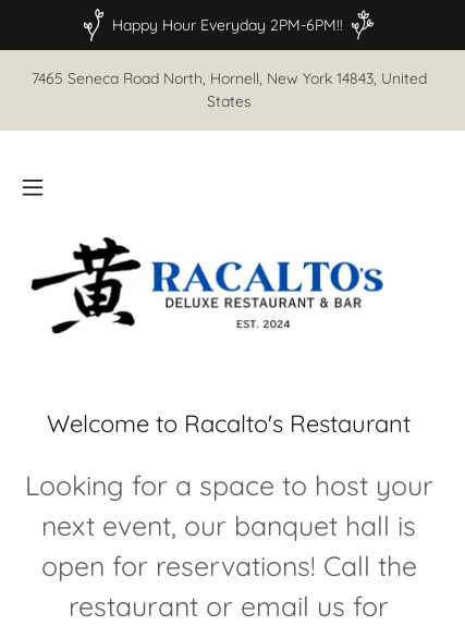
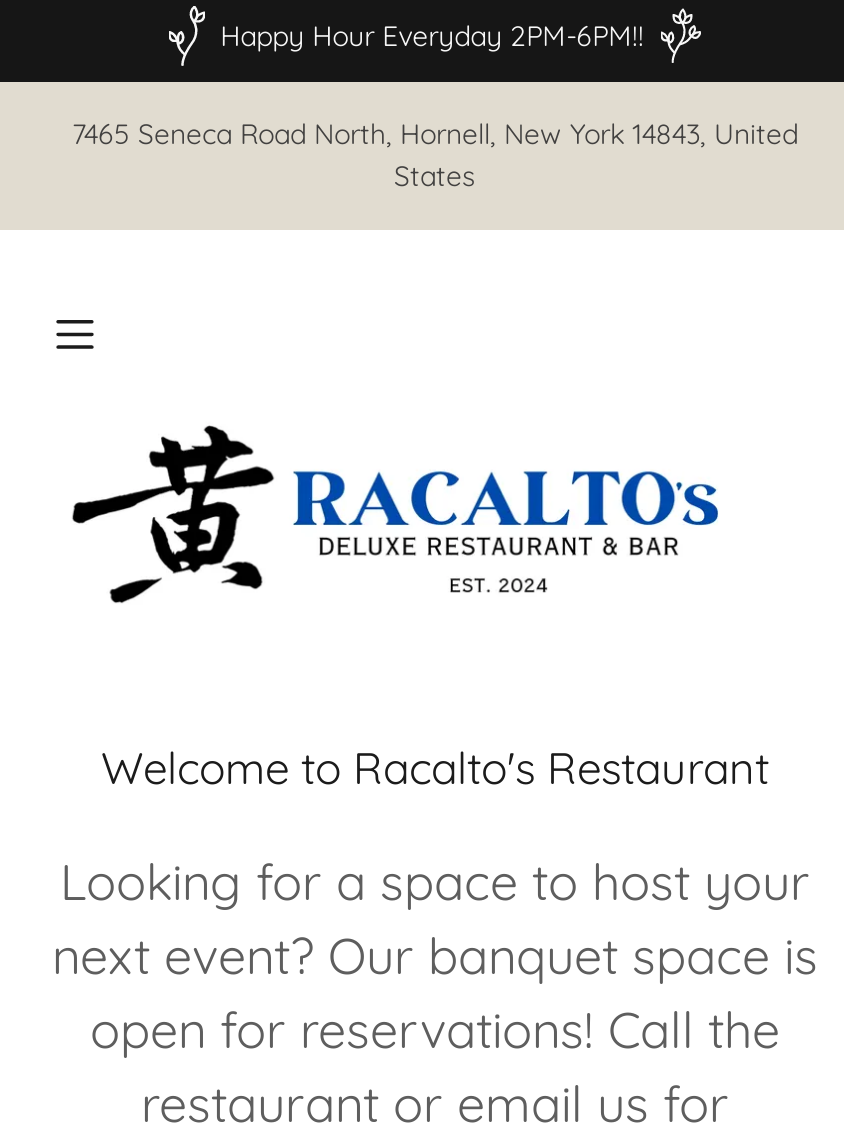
[41,509,416,542] next event, our banquet hall is -> [52,924,818,986] next event? Our banquet space is

